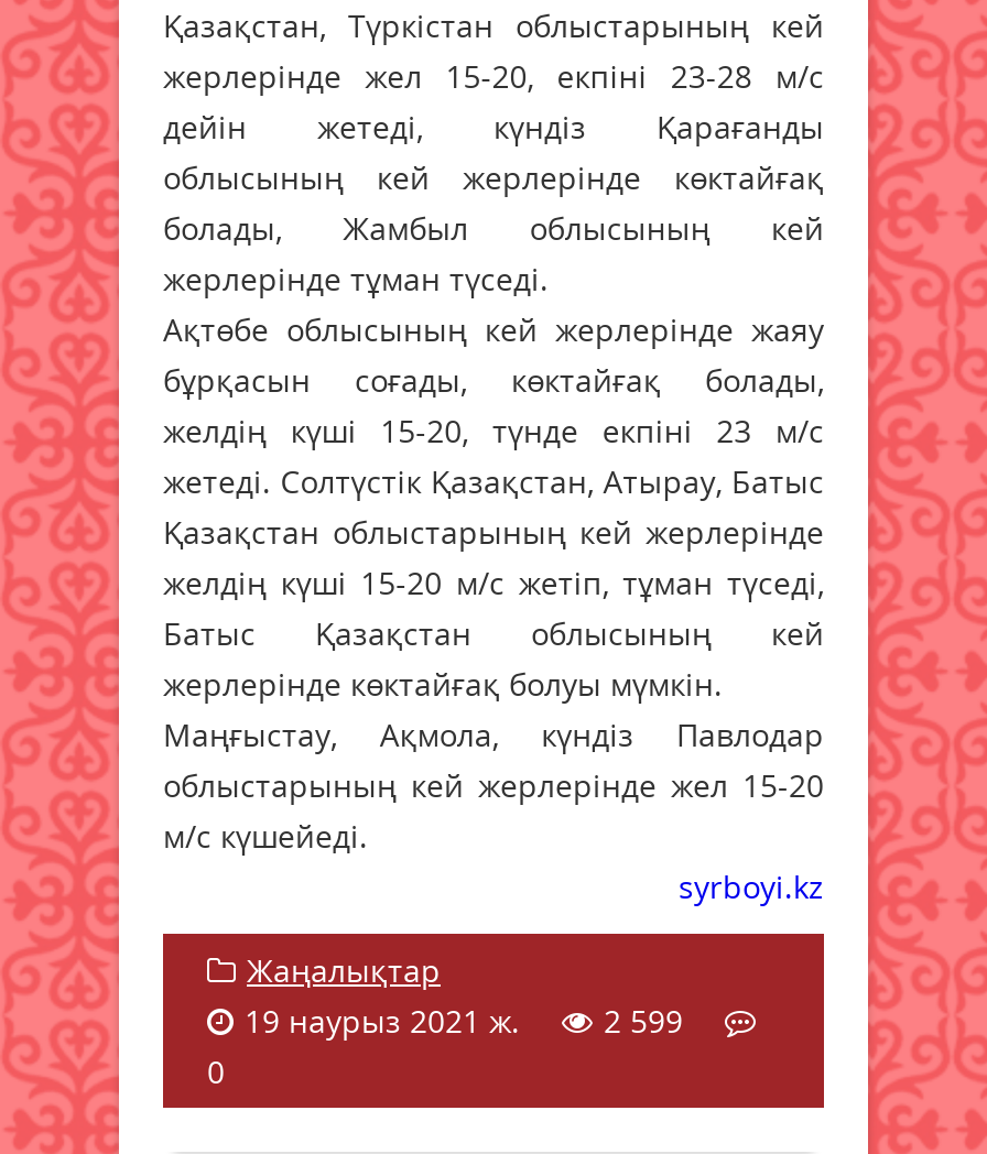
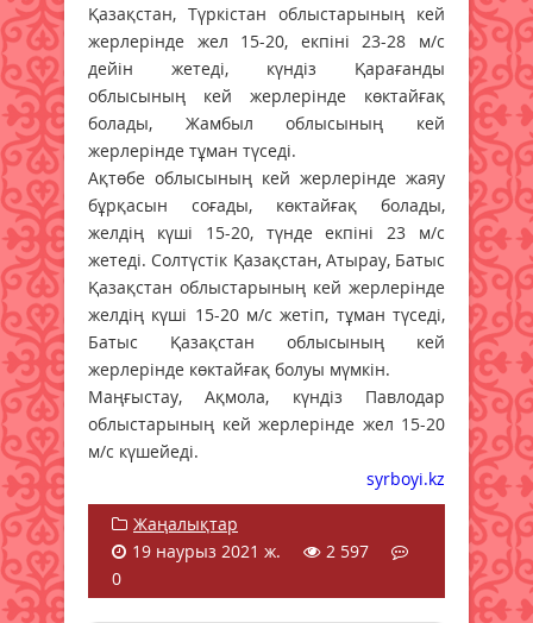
[245,1001,683,1043] 19 наурыз 2021 ж. 2 599 -> [132,540,369,563] 19 наурыз 2021 ж. 2 597

